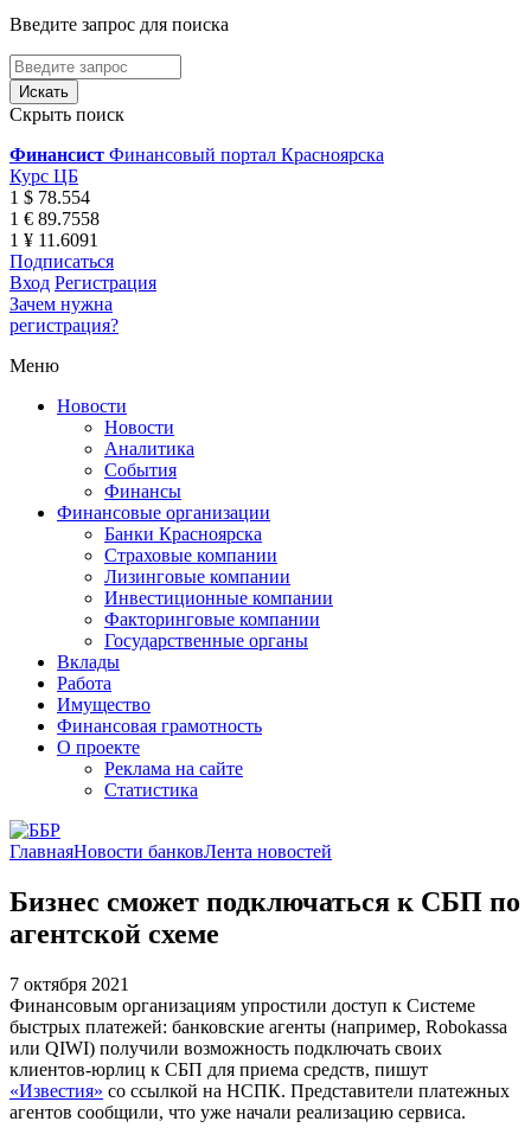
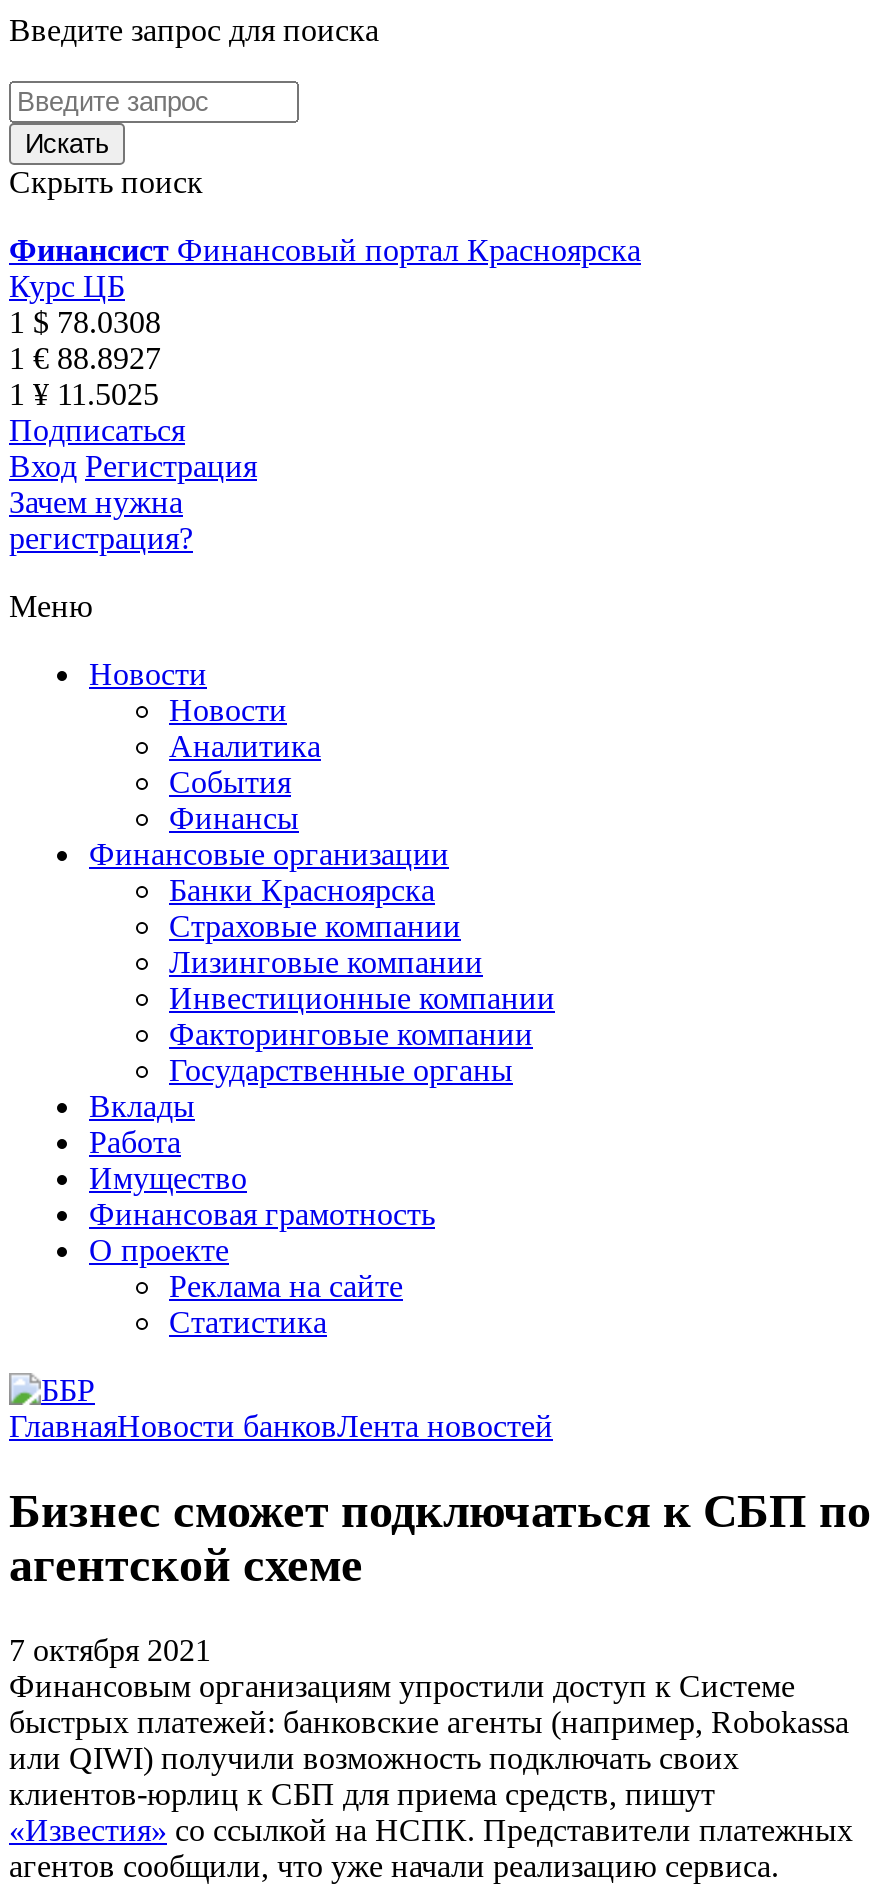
[9,187,90,207] 1 $ 78.554 -> [9,305,161,339] 1 $ 78.0308
[9,209,100,229] 1 € 89.7558 -> [9,341,161,375] 1 € 88.8927
[9,230,98,250] 1 ¥ 11.6091 -> [9,377,159,411] 1 ¥ 11.5025

